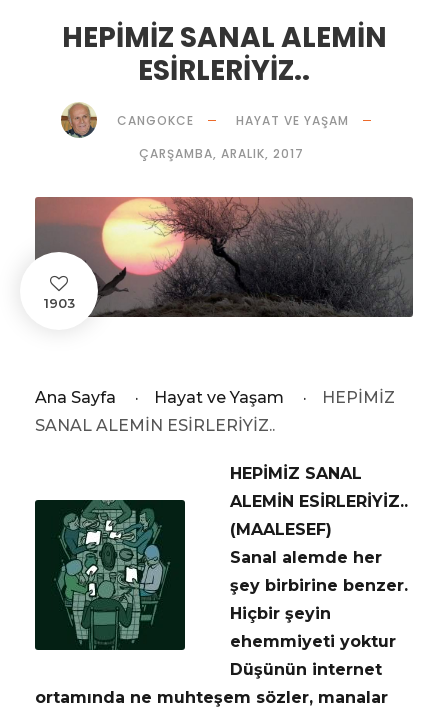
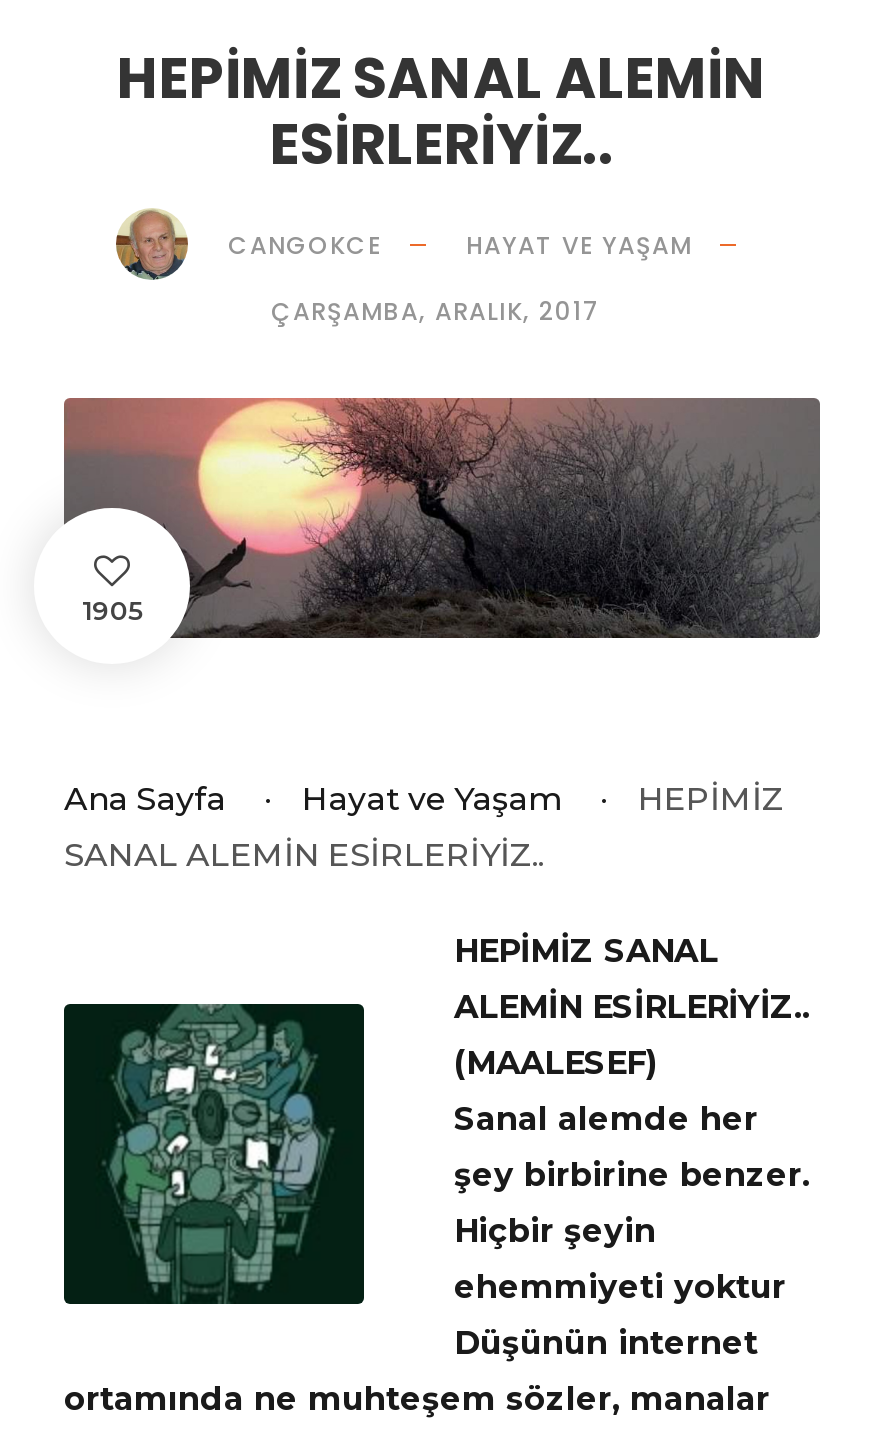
[43,295,74,311] 1903 -> [82,594,142,626] 1905

